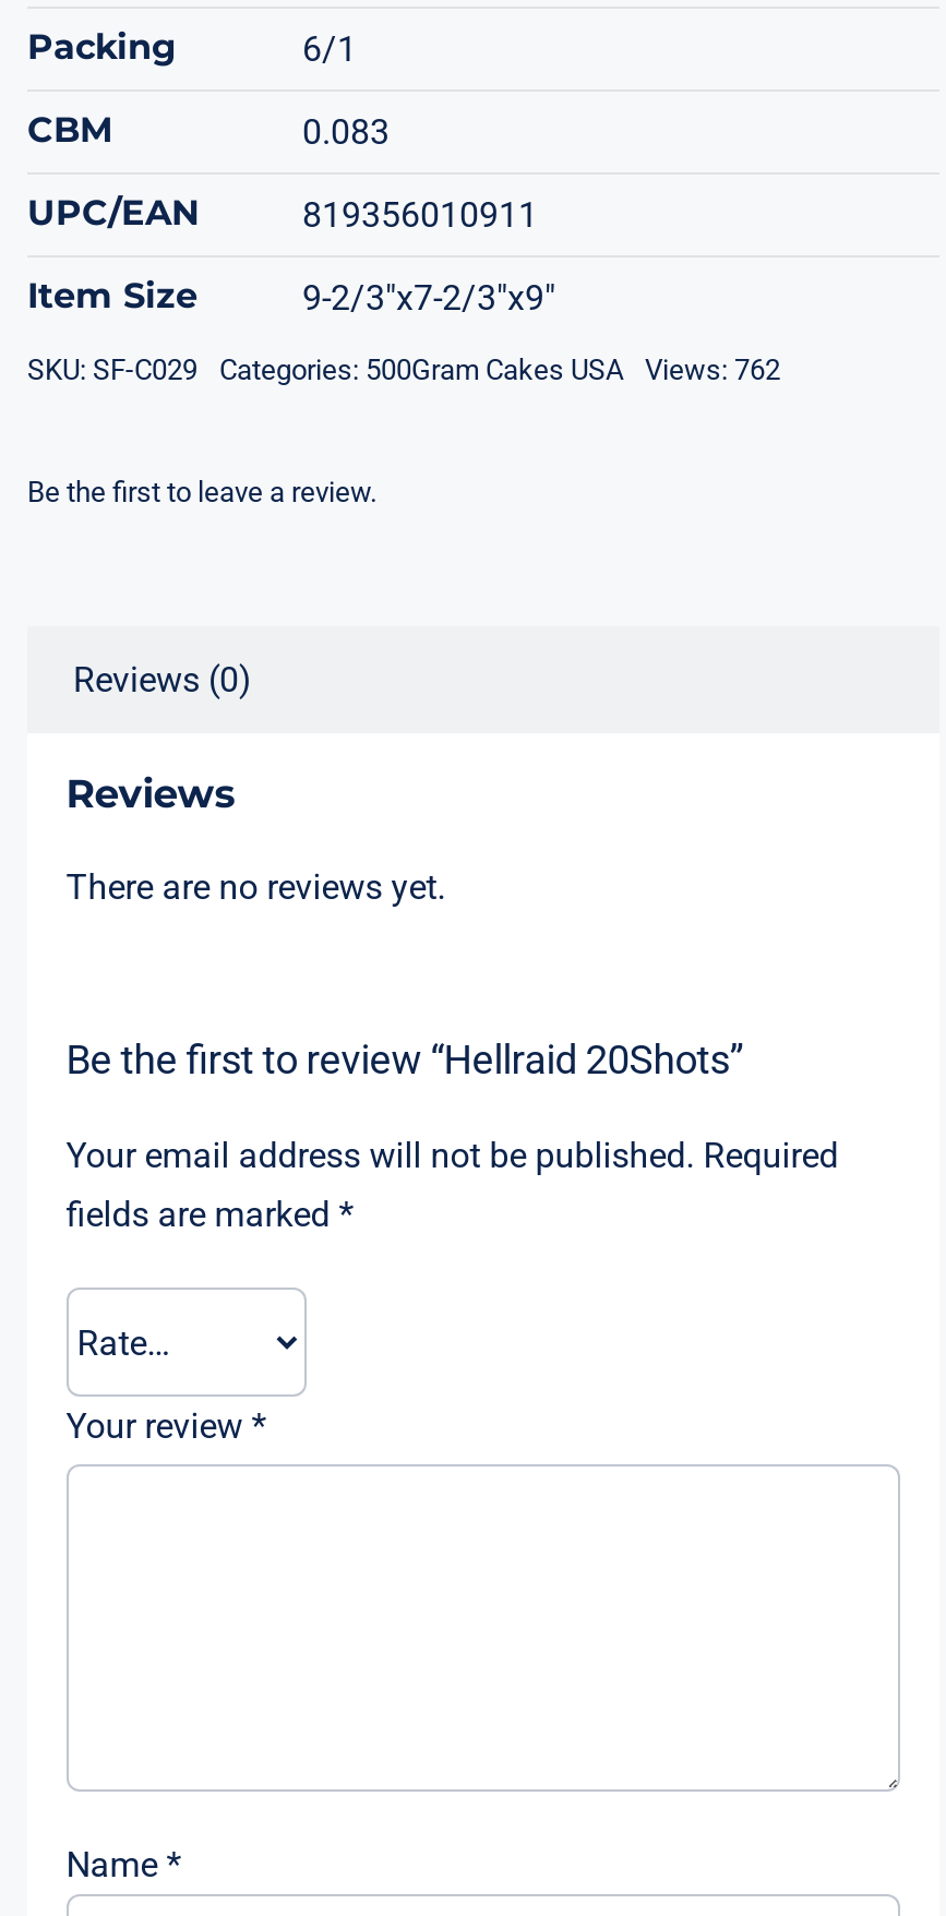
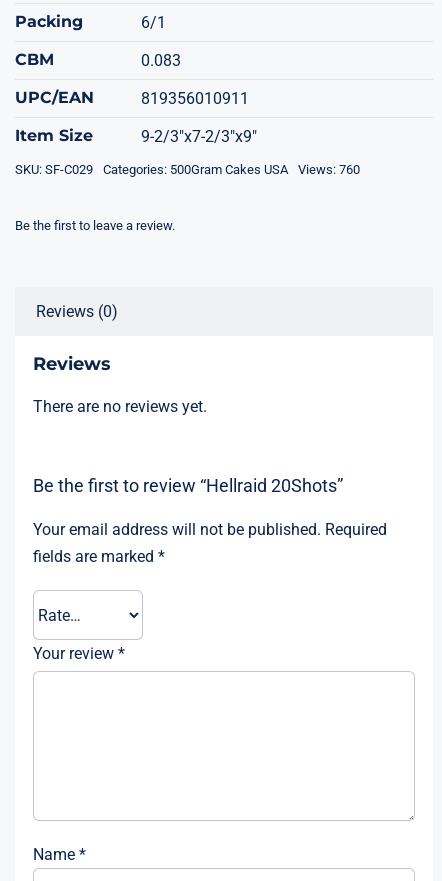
[27,354,780,387] SKU: SF-C029 Categories: 500Gram Cakes USA Views: 762 -> [15,162,360,177] SKU: SF-C029 Categories: 500Gram Cakes USA Views: 760

